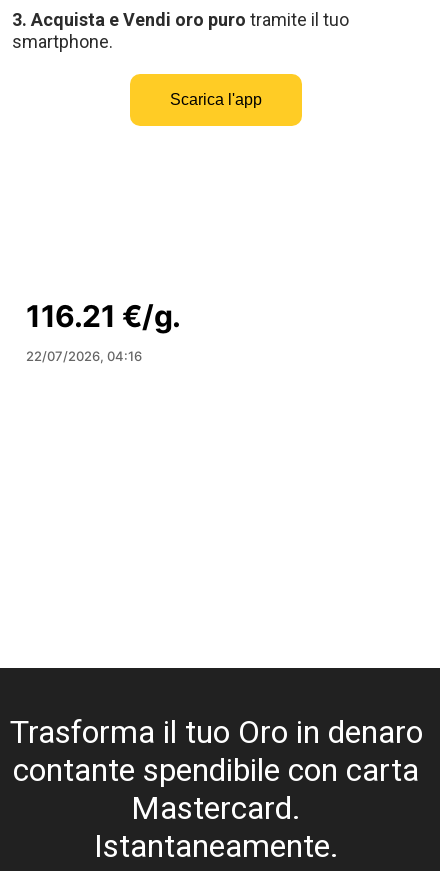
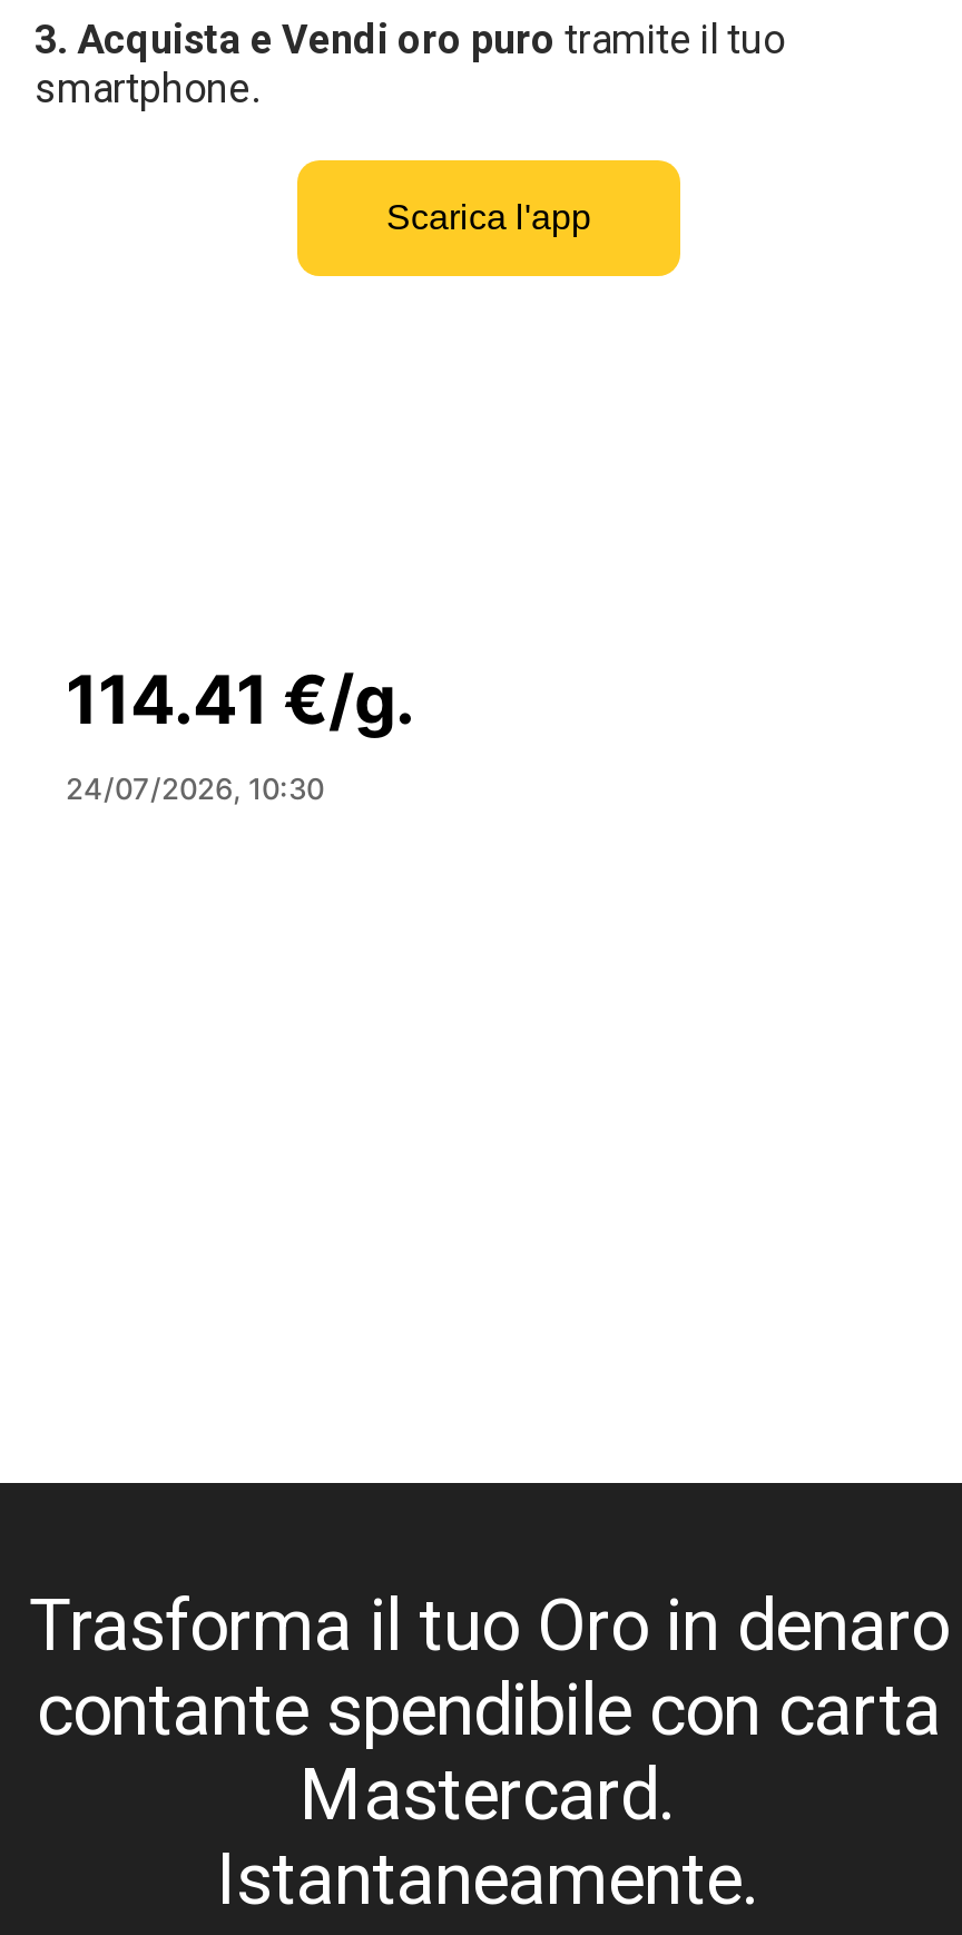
[26,298,180,334] 116.21 €/g. -> [66,660,414,740] 114.41 €/g.
[26,348,142,364] 22/07/2026, 04:16 -> [66,771,324,807] 24/07/2026, 10:30

